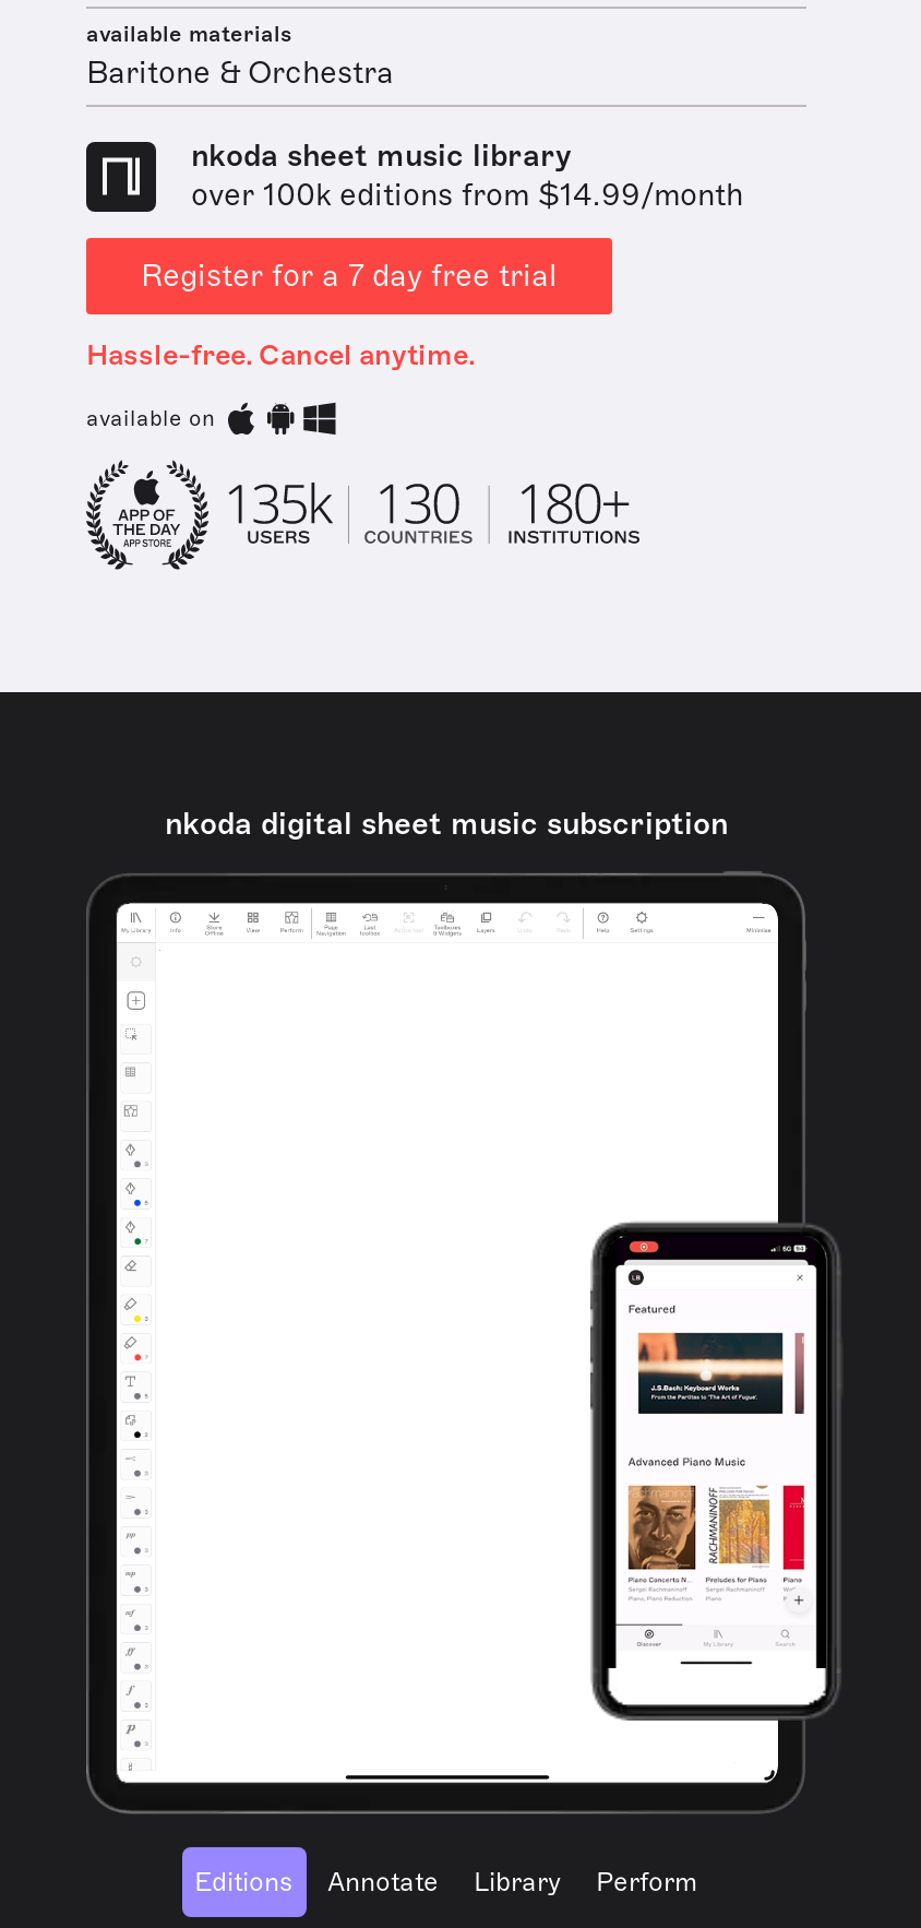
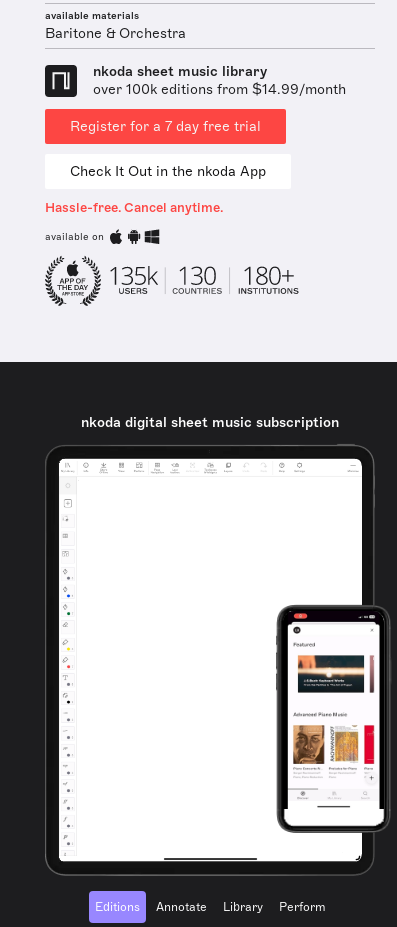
none -> [70,163,266,180] Check It Out in the nkoda App

